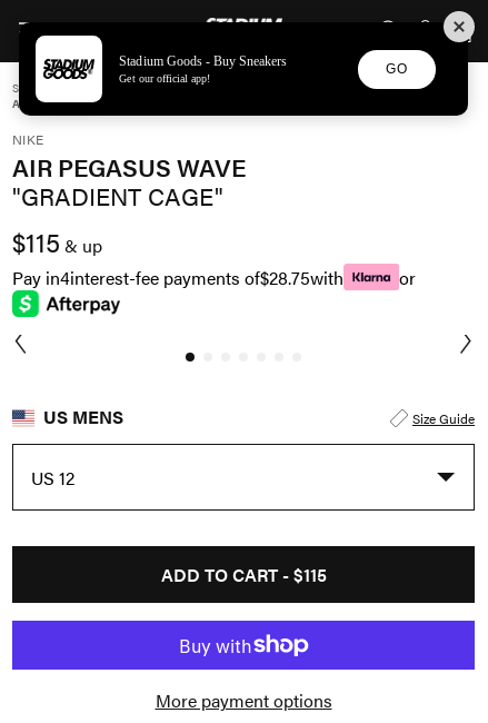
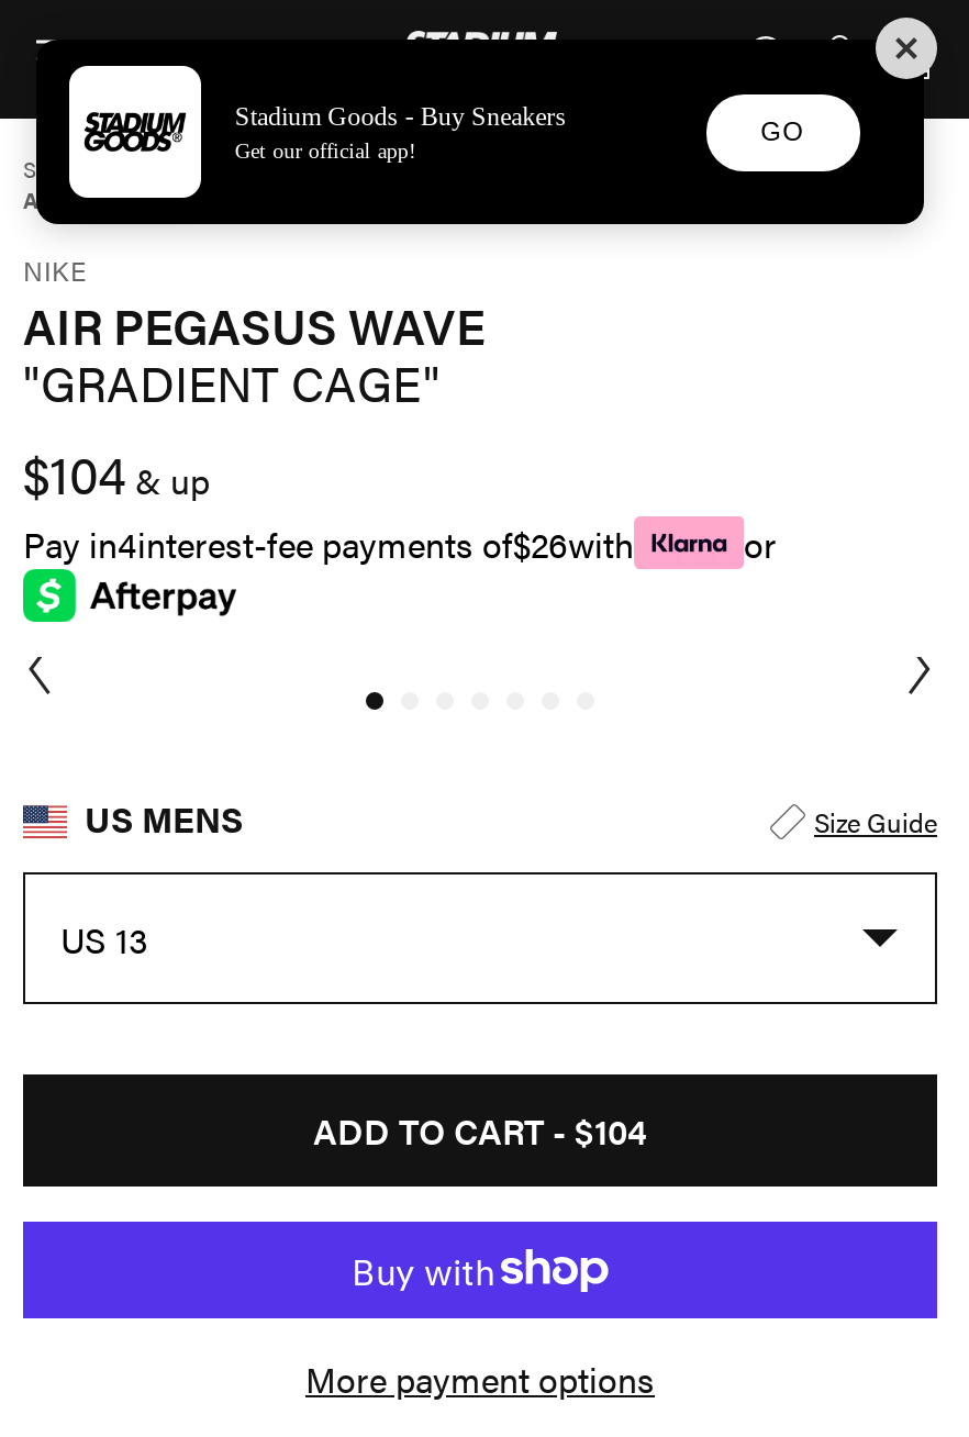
[12,222,102,260] $115& up -> [23,435,210,510] $104& up
[12,264,343,290] Pay in4interest-fee payments of$28.75with -> [23,517,634,568] Pay in4interest-fee payments of$26with
[31,464,74,490] US 12 -> [60,913,148,963] US 13
[161,562,326,587] ADD TO CART - $115 -> [313,1105,647,1156] ADD TO CART - $104

